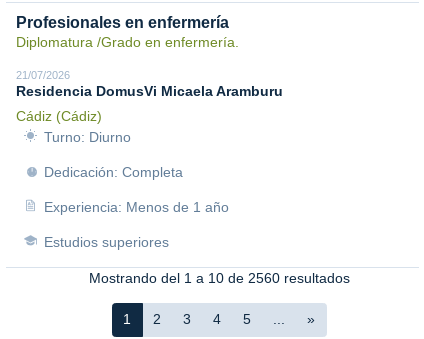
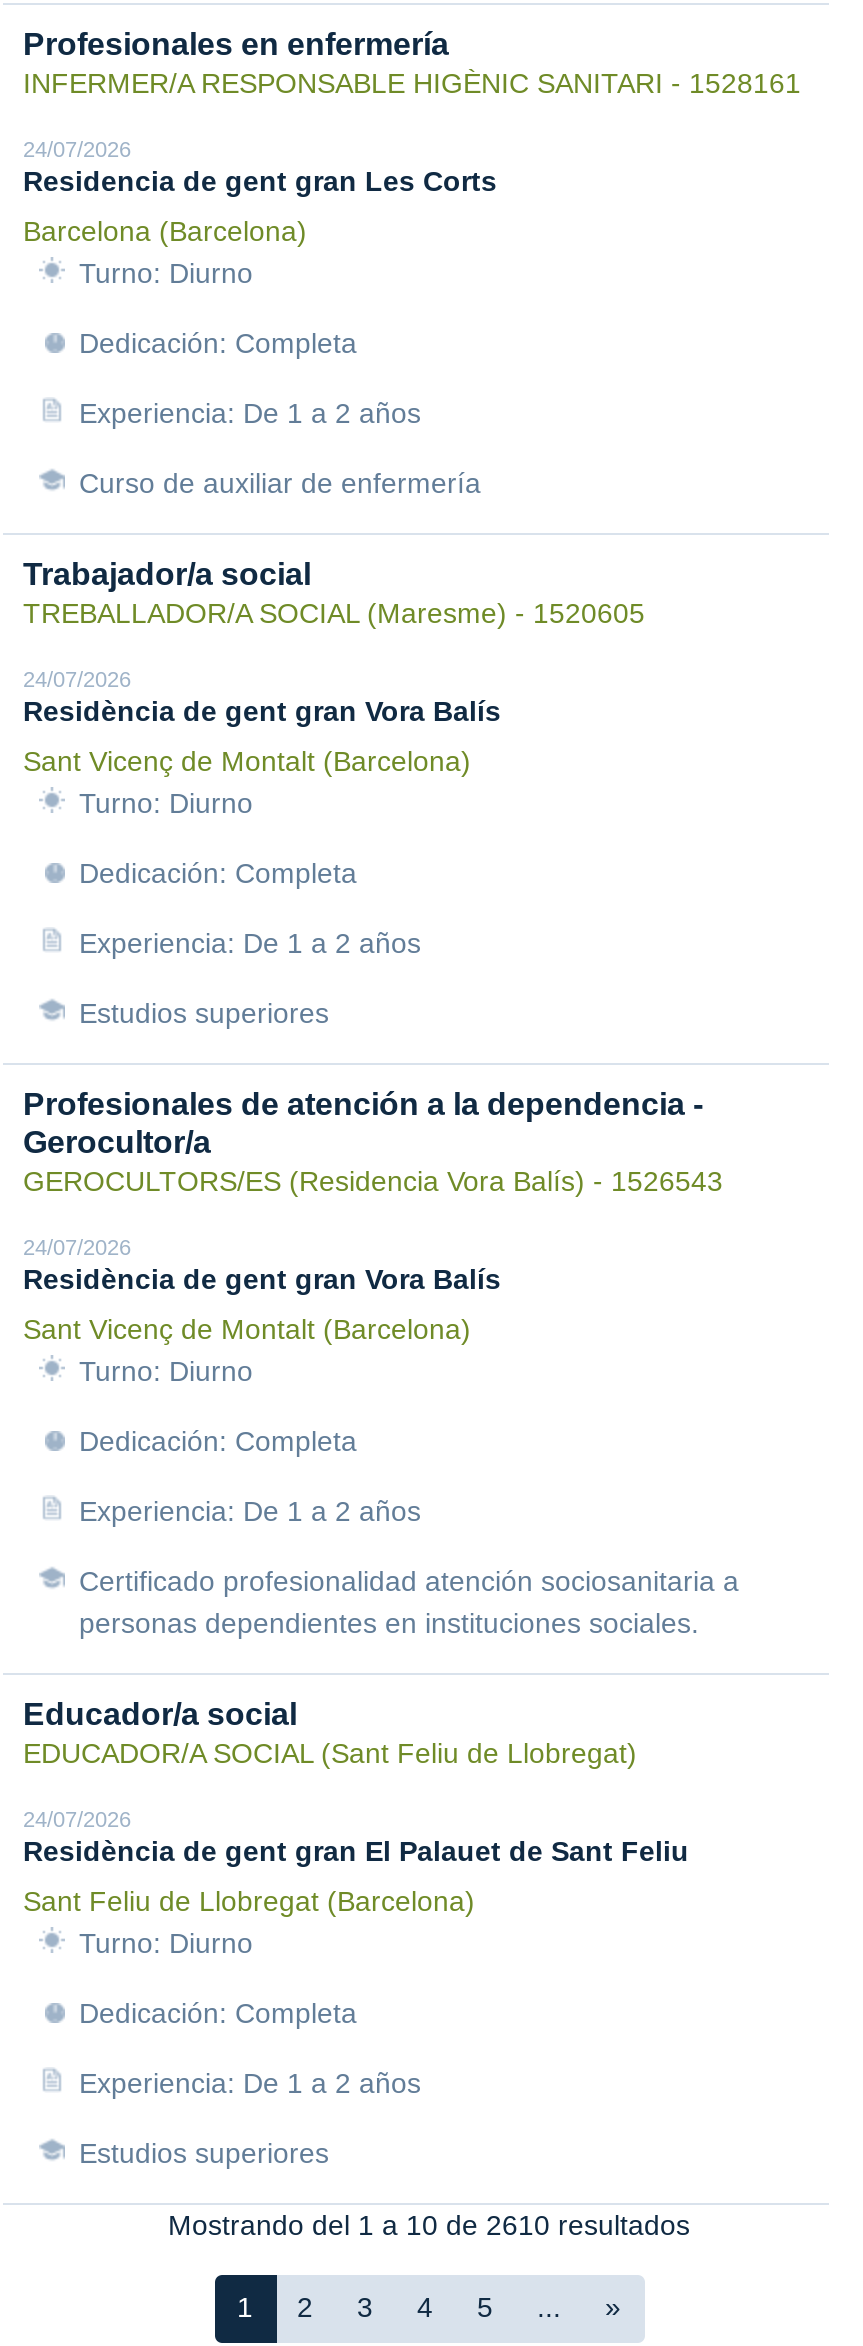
[16,34,239,50] Diplomatura /Grado en enfermería. -> [23,67,801,99] INFERMER/A RESPONSABLE HIGÈNIC SANITARI - 1528161
[16,69,283,99] 21/07/2026 | Residencia DomusVi Micaela Aramburu -> [23,137,497,197] 24/07/2026 | Residencia de gent gran Les Corts
[16,108,102,124] Cádiz (Cádiz) -> [23,215,307,247] Barcelona (Barcelona)
[44,199,229,215] Experiencia: Menos de 1 año -> [23,397,645,959] Experiencia: De 1 a 2 años | Curso de auxiliar de enfermería | Trabajador/a social | TREBALLADOR/A SOCIAL (Maresme) - 1520605 | 24/07/2026 | Residència de gent gran Vora Balís | Sant Vicenç de Montalt (Barcelona) | Turno: Diurno | Dedicación: Completa | Experiencia: De 1 a 2 años
[88,270,349,286] Mostrando del 1 a 10 de 2560 resultados -> [23,1087,739,2241] Profesionales de atención a la dependencia - | Gerocultor/a | GEROCULTORS/ES (Residencia Vora Balís) - 1526543 | 24/07/2026 | Residència de gent gran Vora Balís | Sant Vicenç de Montalt (Barcelona) | Turno: Diurno | Dedicación: Completa | Experiencia: De 1 a 2 años | Certificado profesionalidad atención sociosanitaria a | personas dependientes en instituciones sociales. | Educador/a social | EDUCADOR/A SOCIAL (Sant Feliu de Llobregat) | 24/07/2026 | Residència de gent gran El Palauet de Sant Feliu | Sant Feliu de Llobregat (Barcelona) | Turno: Diurno | Dedicación: Completa | Experiencia: De 1 a 2 años | Estudios superiores | Mostrando del 1 a 10 de 2610 resultados

